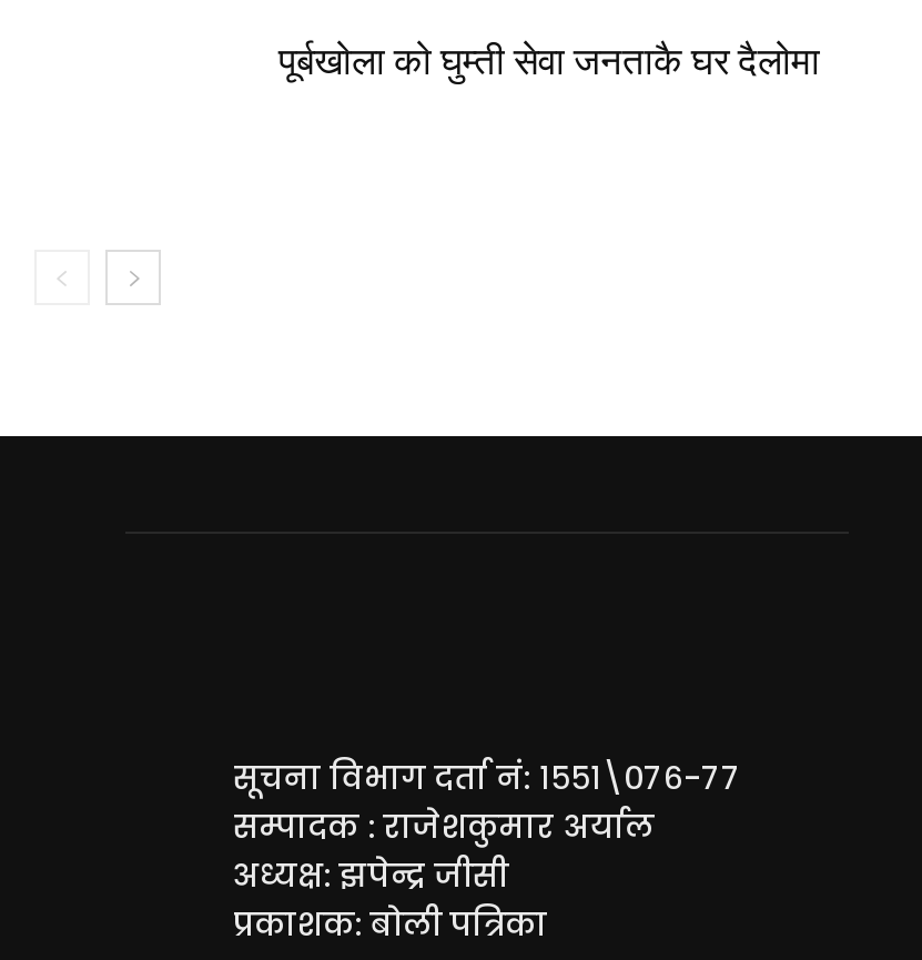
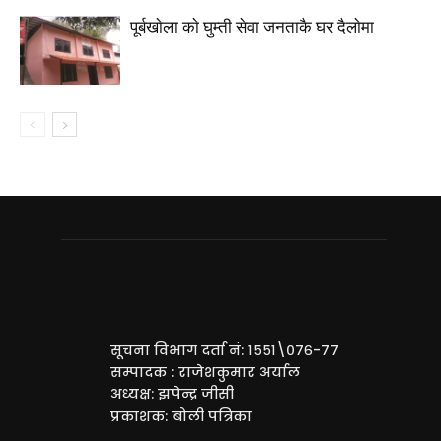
none -> [19,15,121,86] [image]

